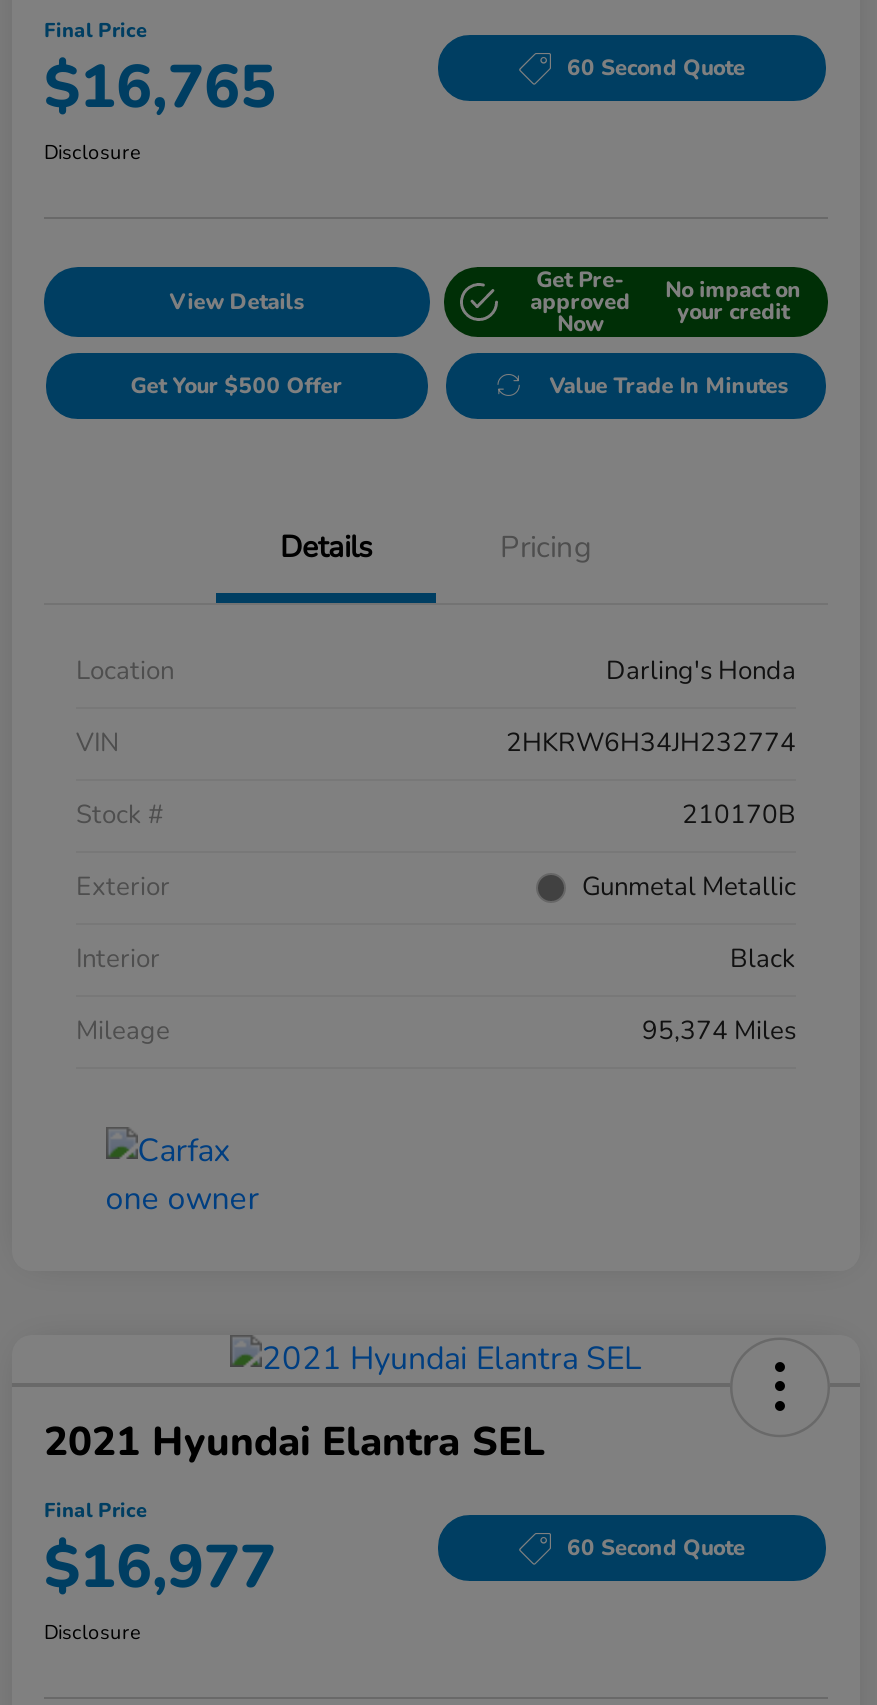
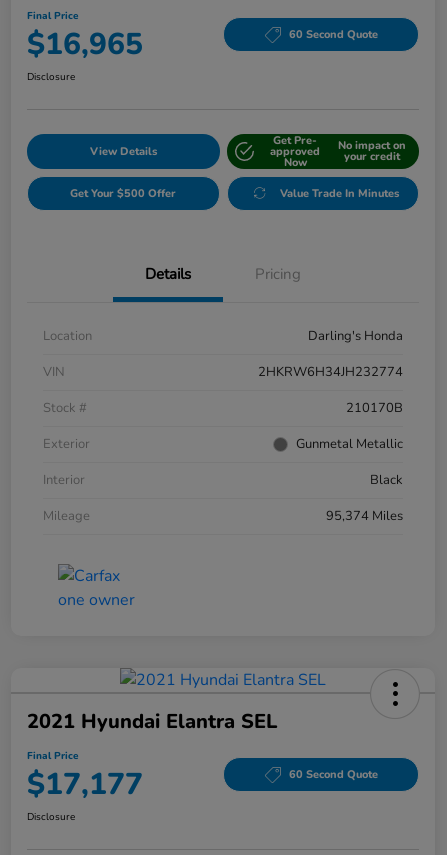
[44,47,276,129] $16,765 -> [27,24,143,65] $16,965
[44,1527,276,1609] $16,977 -> [27,764,143,805] $17,177

